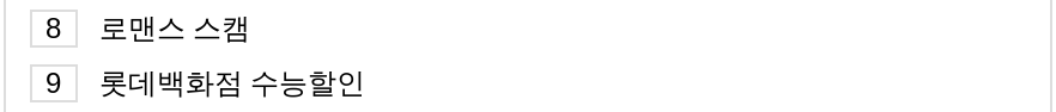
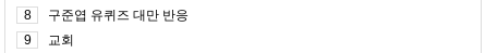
[99,12,250,45] 로맨스 스캠 -> [48,8,189,23] 구준엽 유퀴즈 대만 반응
[99,67,365,100] 롯데백화점 수능할인 -> [48,32,74,48] 교회

